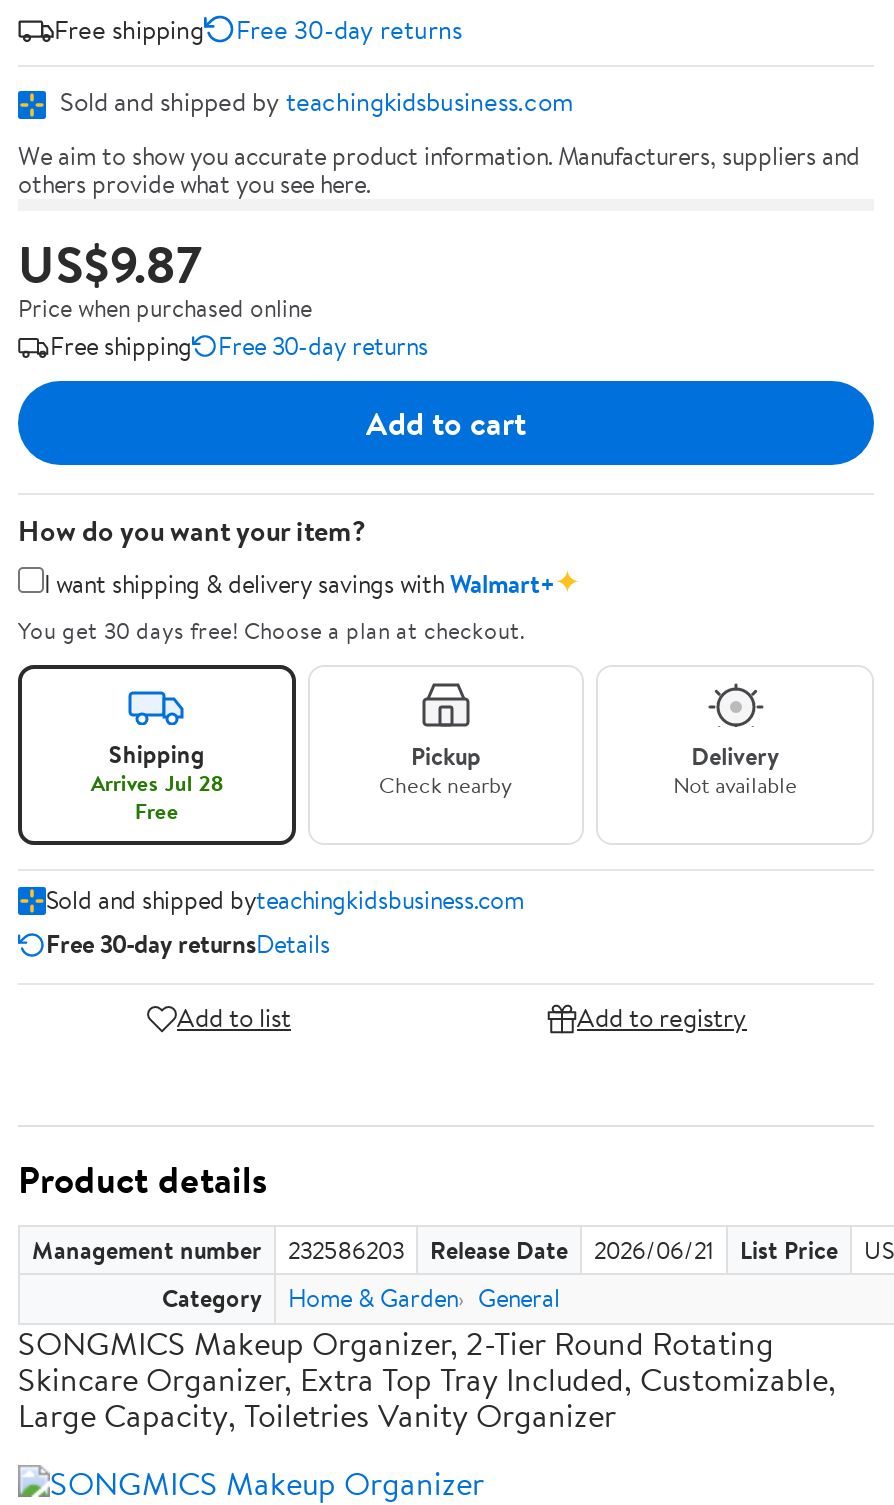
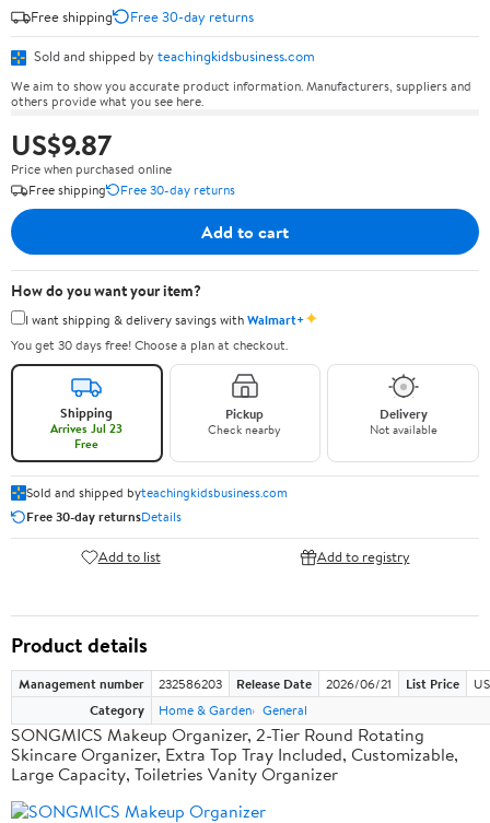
[91,767,223,799] Arrives Jul 28 -> [51,420,123,437] Arrives Jul 23

